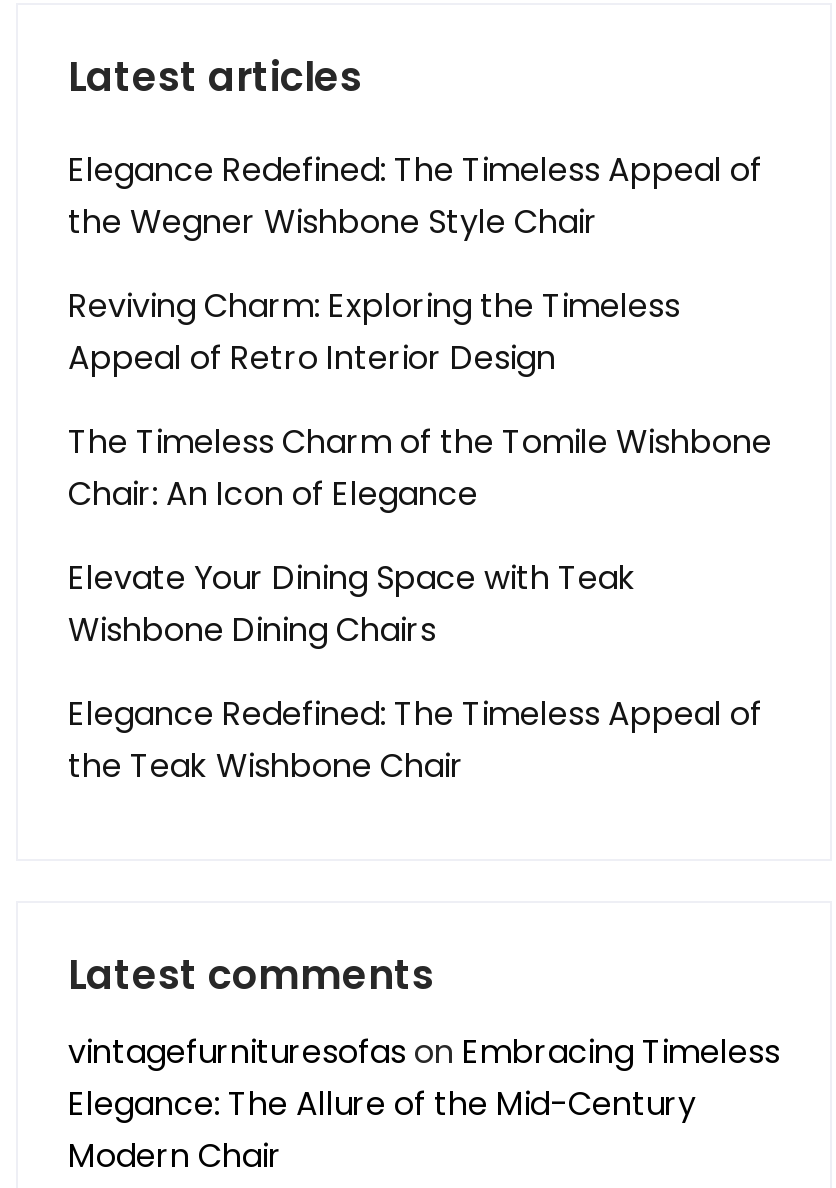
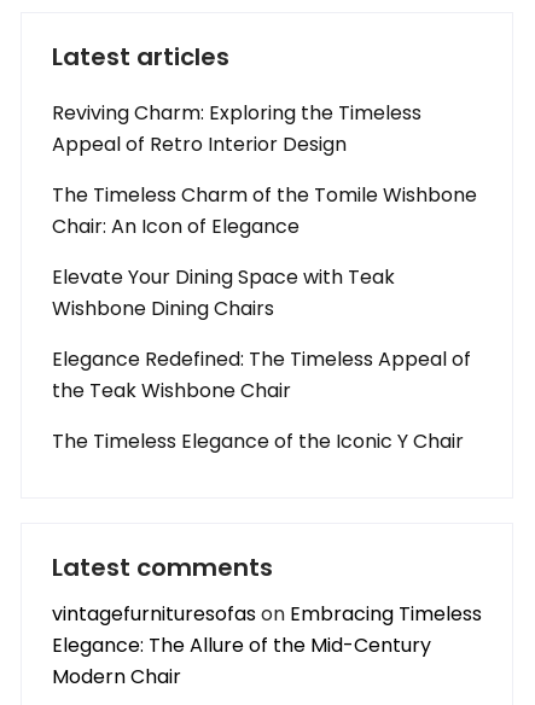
[68,147,762,245] Elegance Redefined: The Timeless Appeal of | the Wegner Wishbone Style Chair -> none
moved [68,283,772,789] -> [52,99,477,404]: Reviving Charm: Exploring the Timeless | Appeal of Retro Interior Design | The Timeless Charm of the Tomile Wishbone | Chair: An Icon of Elegance | Elevate Your Dining Space with Teak | Wishbone Dining Chairs | Elegance Redefined: The Timeless Appeal of | the Teak Wishbone Chair
none -> [52,427,464,455] The Timeless Elegance of the Iconic Y Chair

